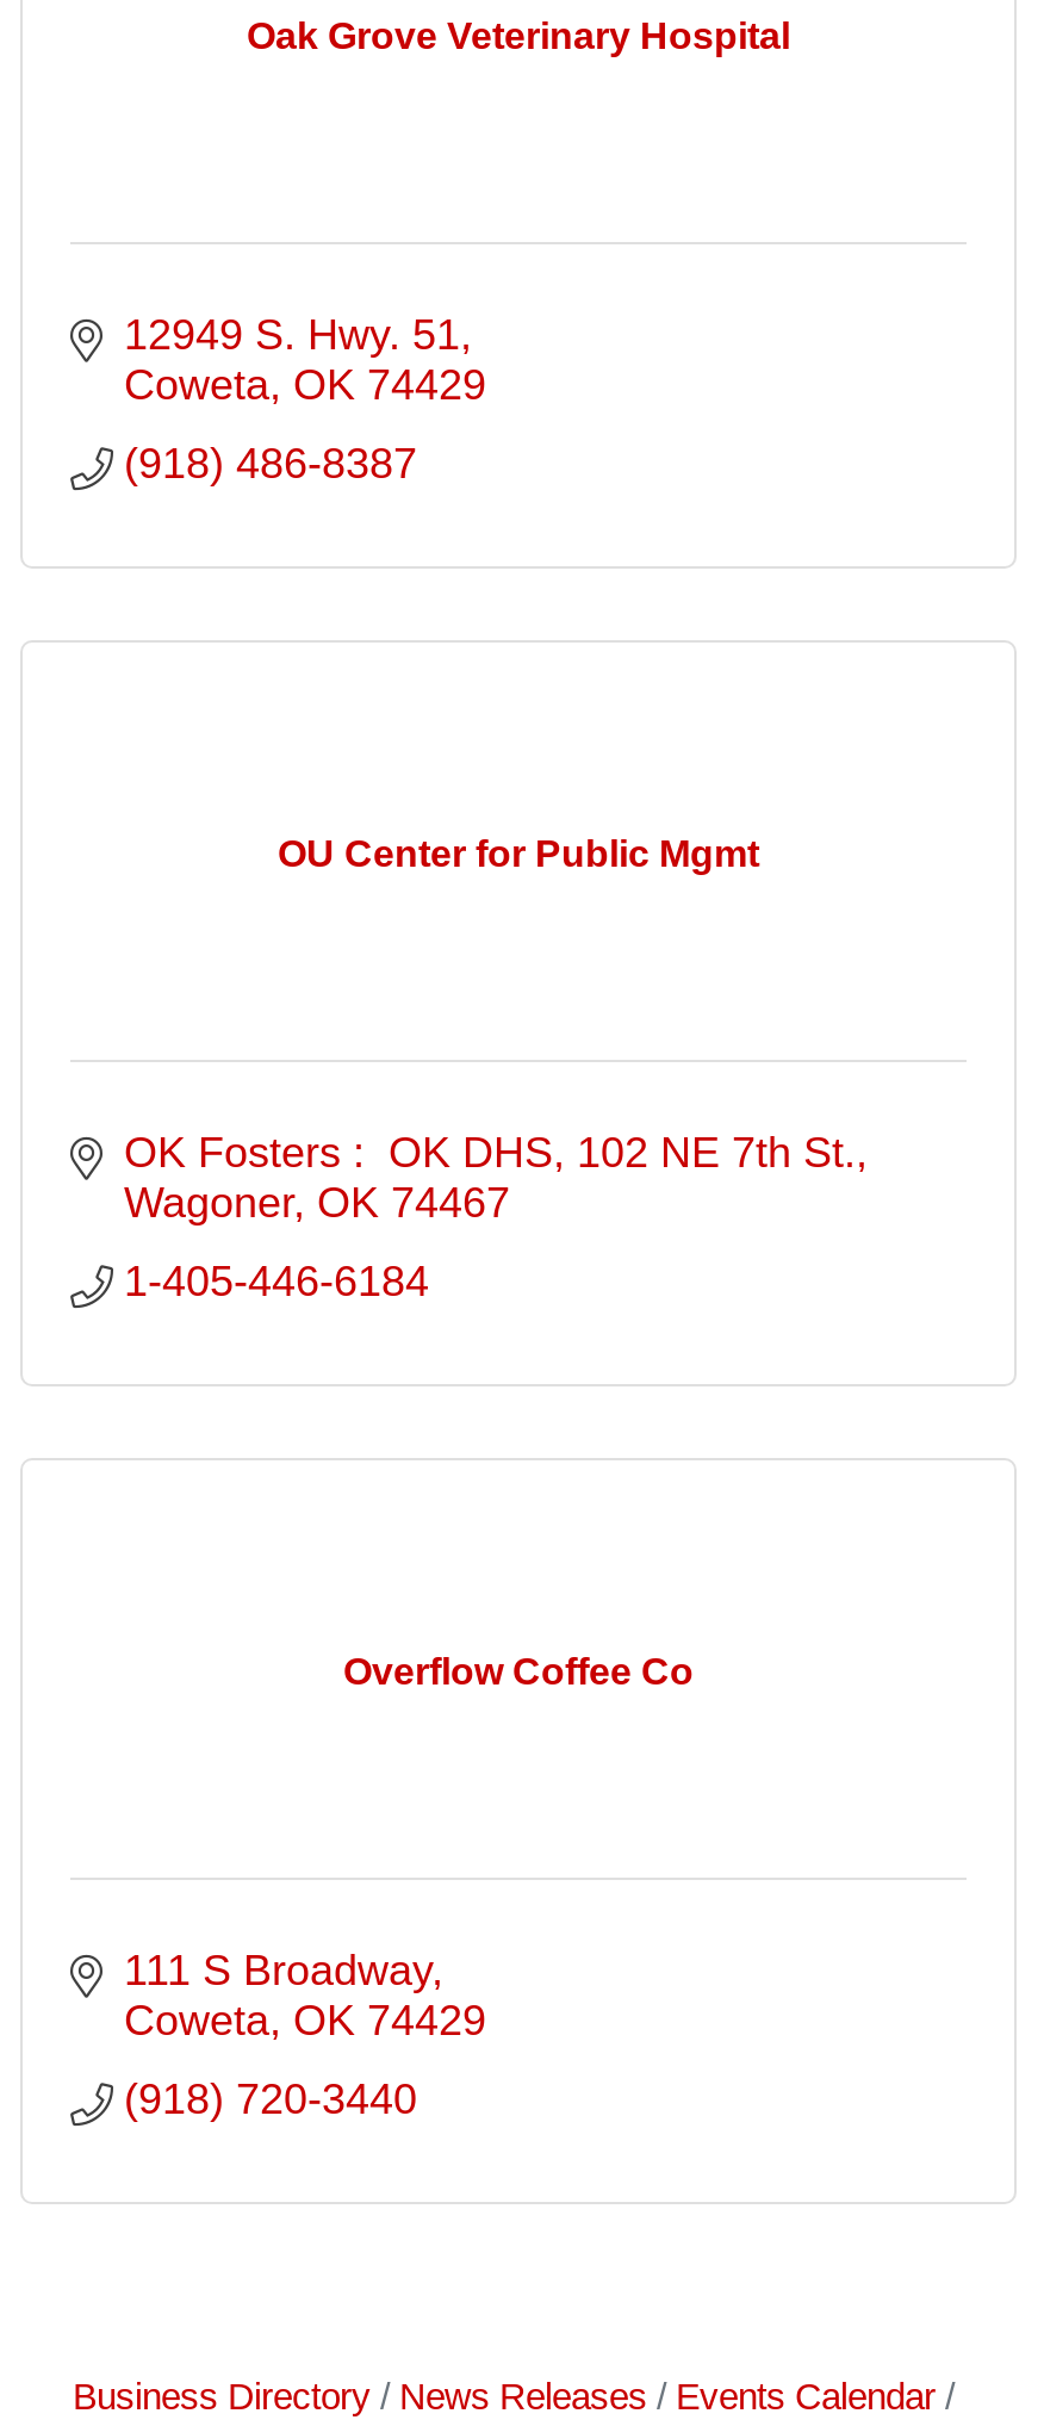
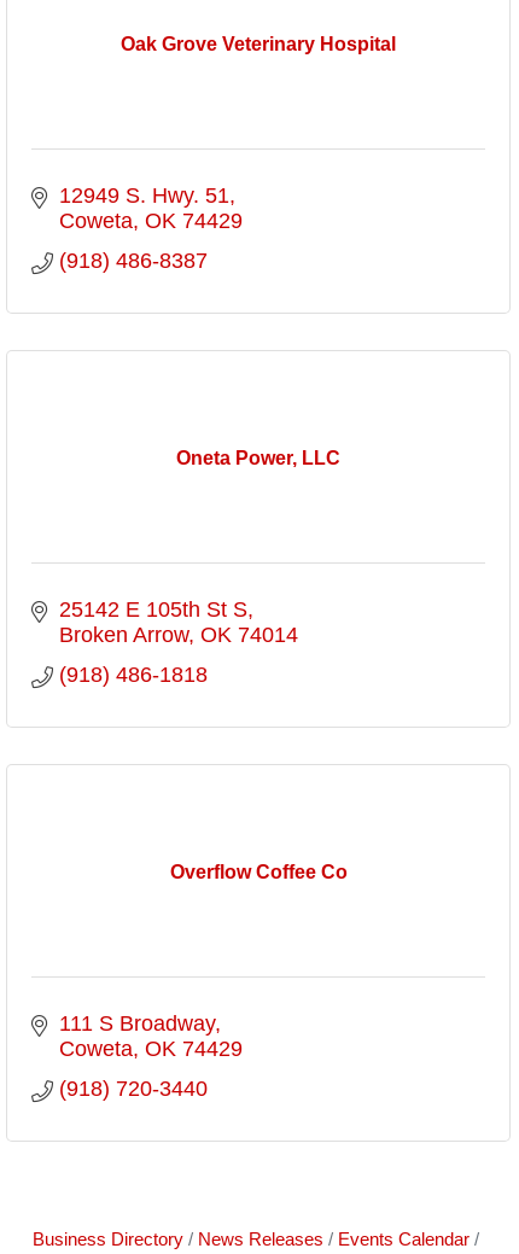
[278,832,759,873] OU Center for Public Mgmt -> [176,447,340,468] Oneta Power, LLC
[124,1129,856,1227] OK Fosters : OK DHS 102 NE 7th St. | Wagoner OK 74467 -> [59,597,298,647] 25142 E 105th St S | Broken Arrow OK 74014
[124,1258,429,1305] 1-405-446-6184 -> [59,663,207,687] (918) 486-1818

